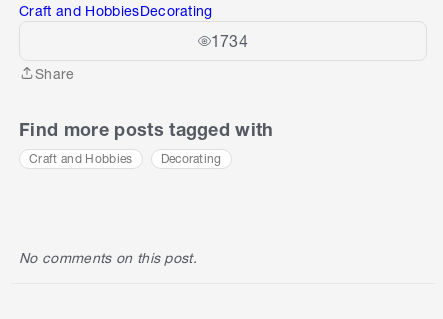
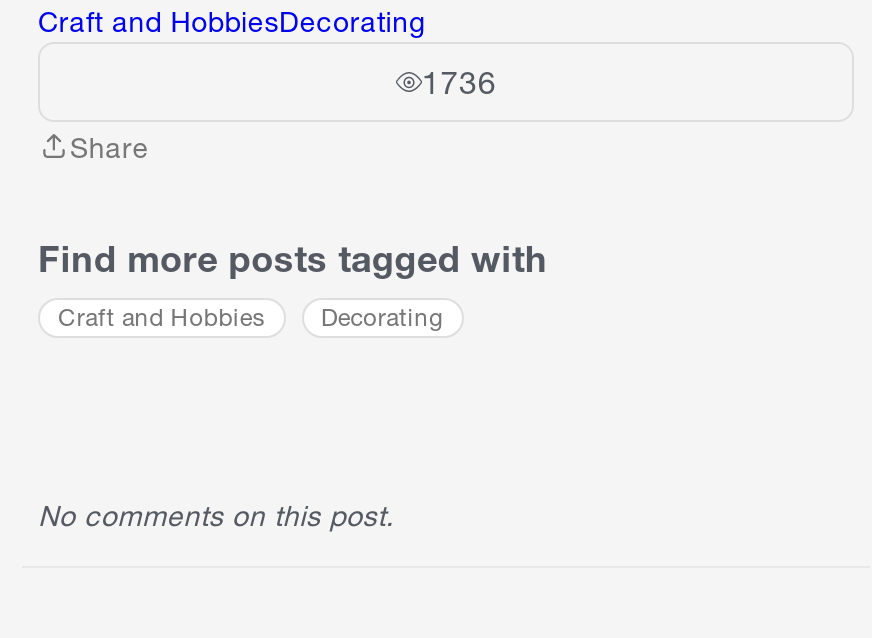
[211,31,248,50] 1734 -> [422,63,496,101] 1736

